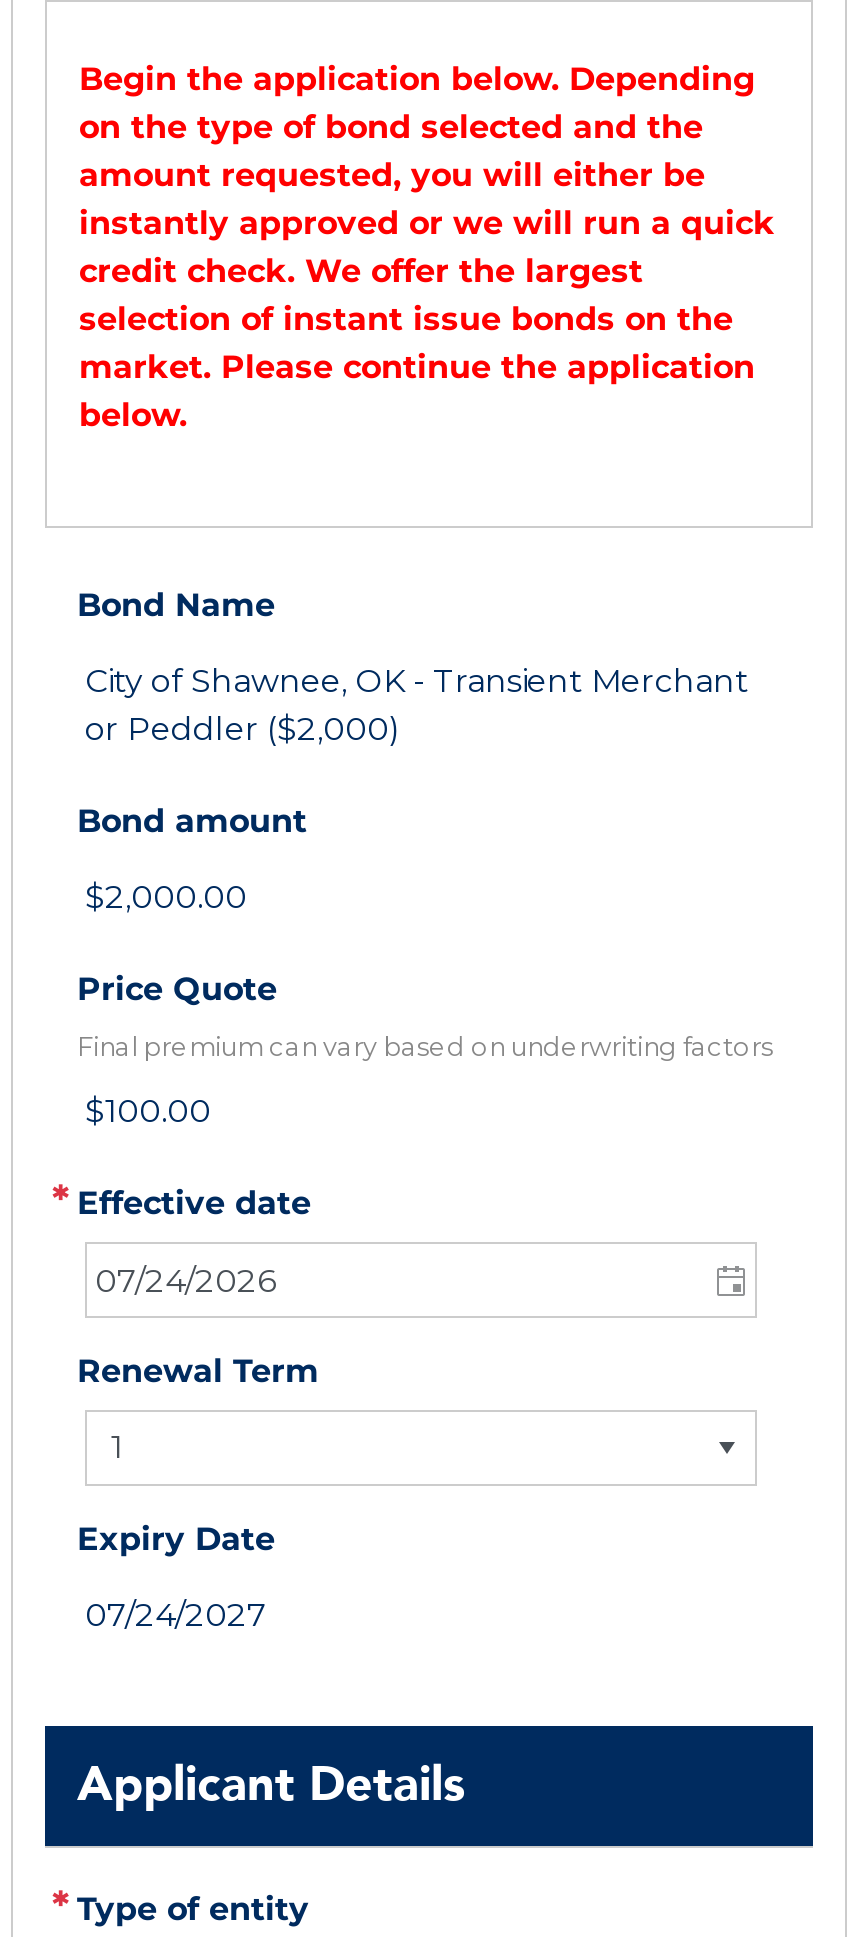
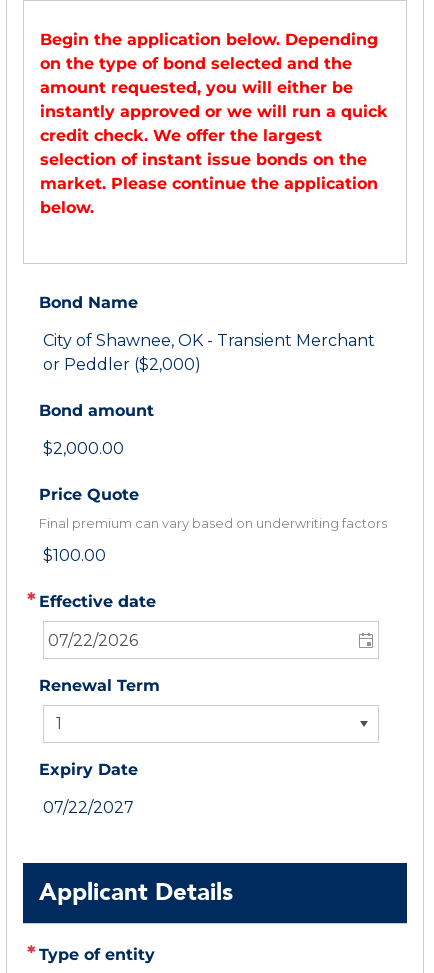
[85,1596,267,1634] 07/24/2027 -> [43,798,134,817] 07/22/2027

